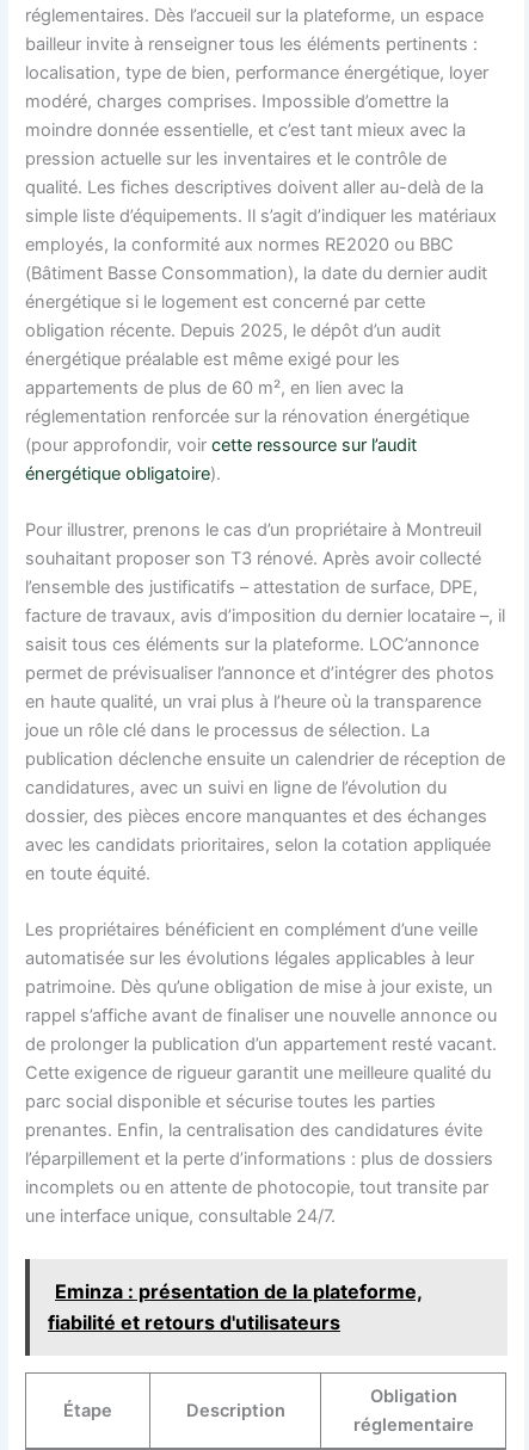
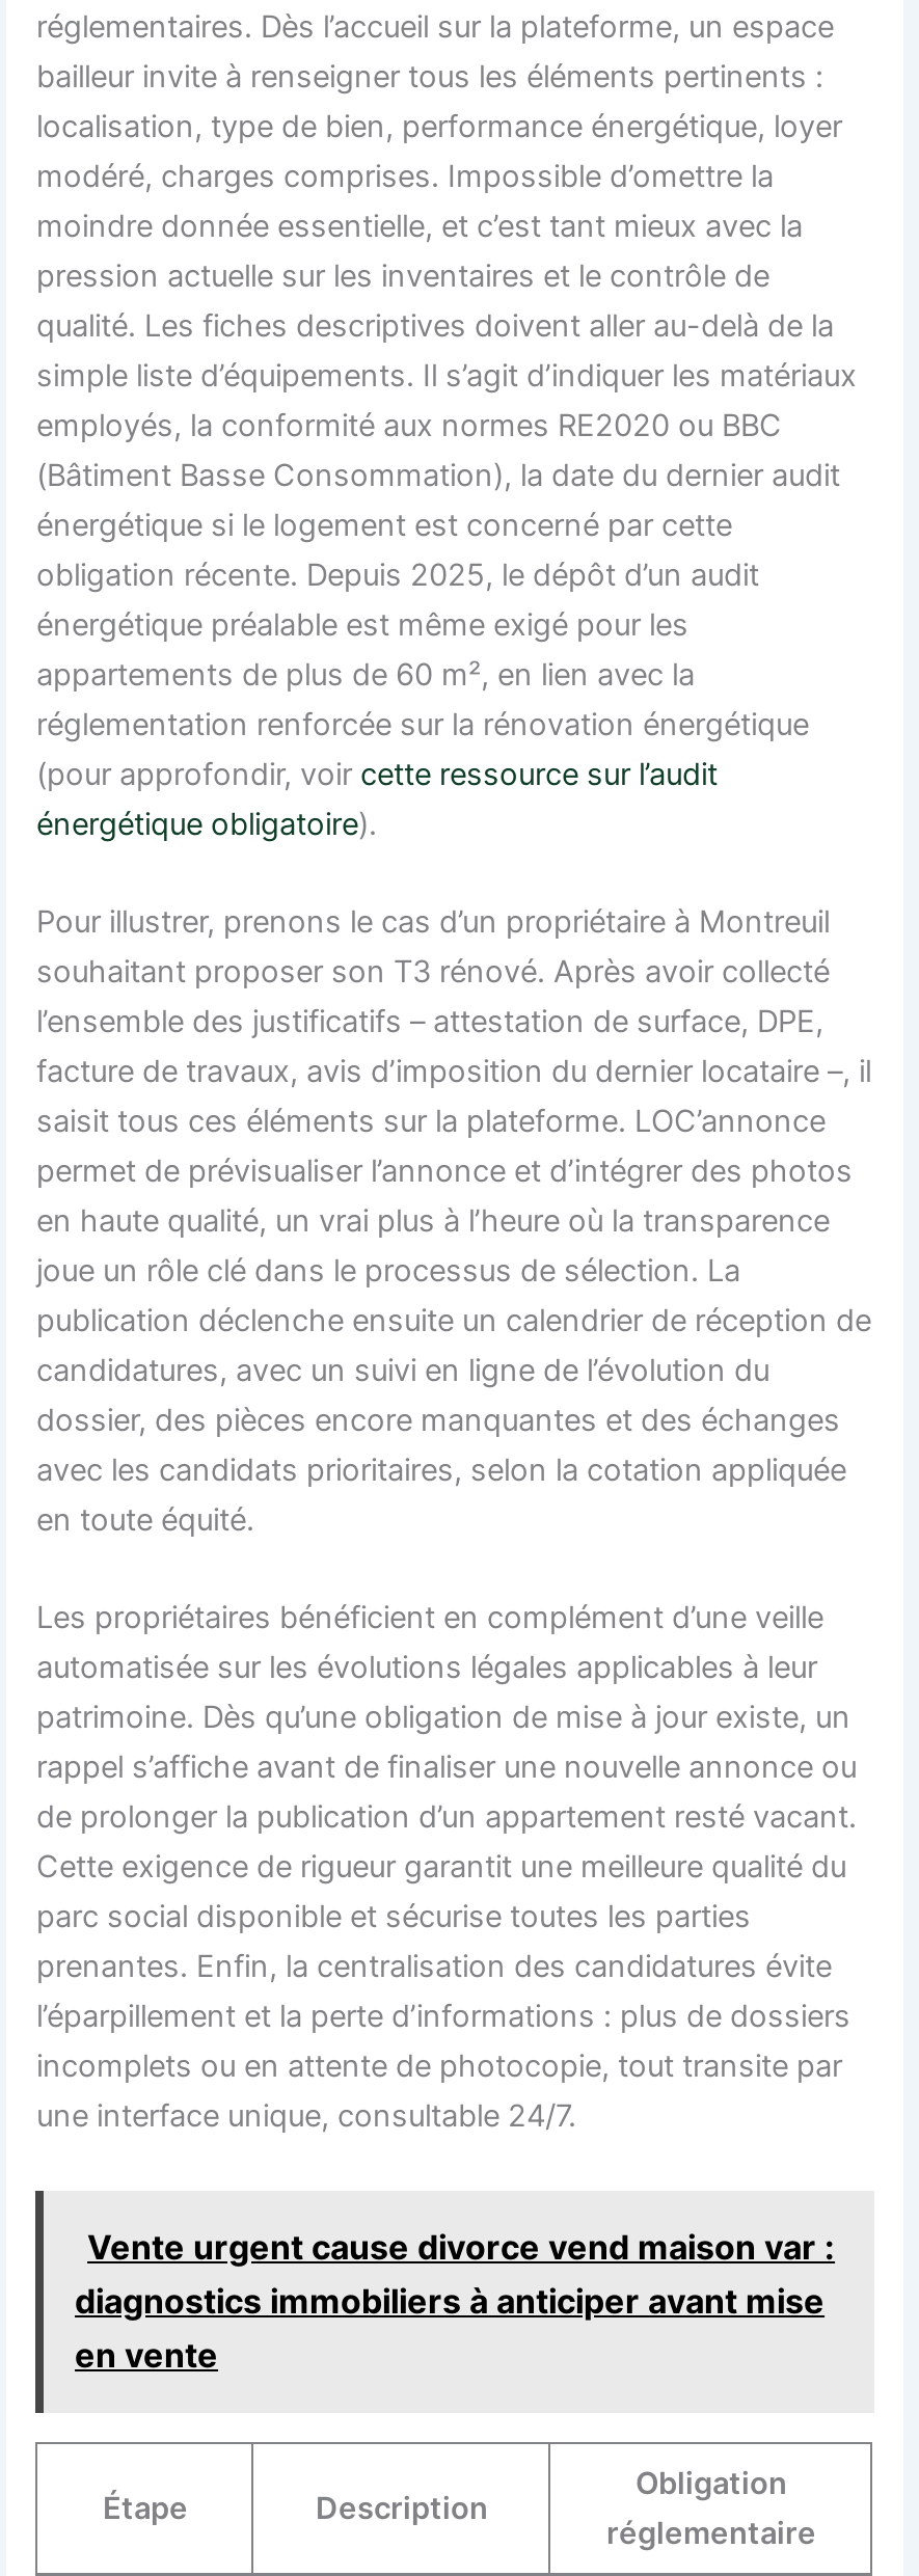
[48,1280,423,1334] Eminza : présentation de la plateforme, | fiabilité et retours d'utilisateurs -> [75,2227,835,2376] Vente urgent cause divorce vend maison var : | diagnostics immobiliers à anticiper avant mise | en vente

